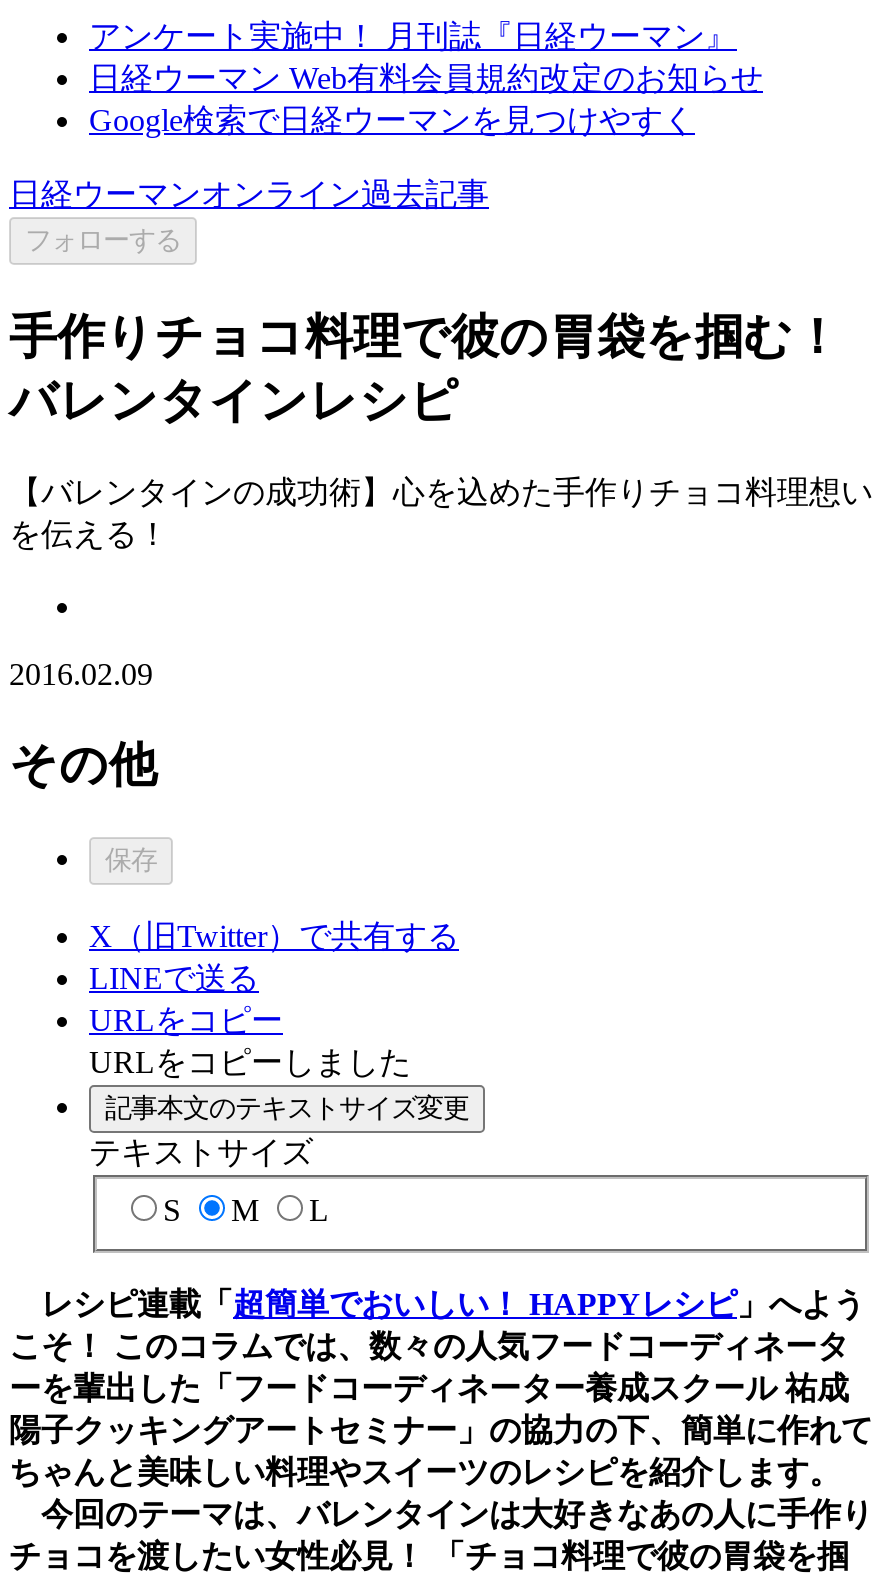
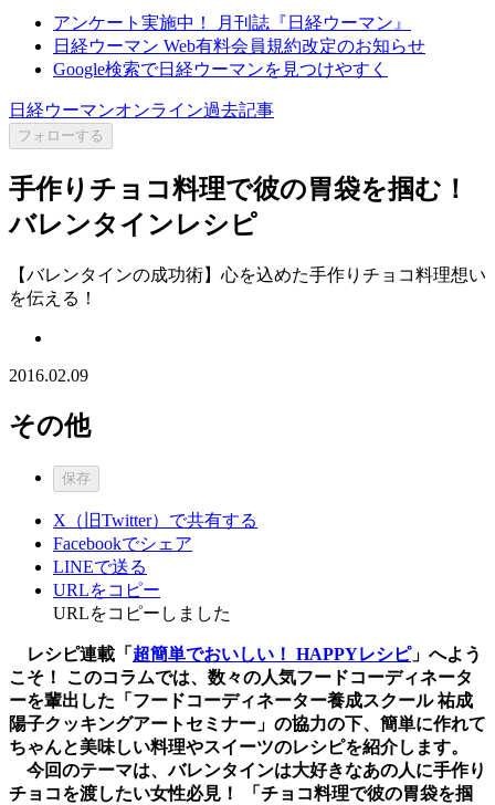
none -> [53,534,192,552] Facebookでシェア
moved [89,960,411,1078] -> [53,557,231,622]: LINEで送る | URLをコピー | URLをコピーしました
[89,1092,469,1227] 記事本文のテキストサイズ変更 | テキストサイズ | S | M | L -> none

